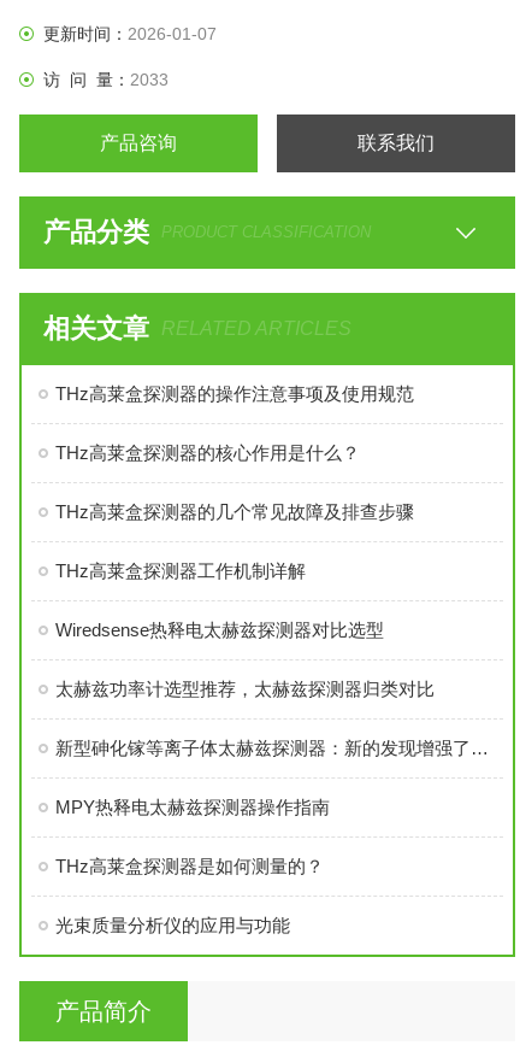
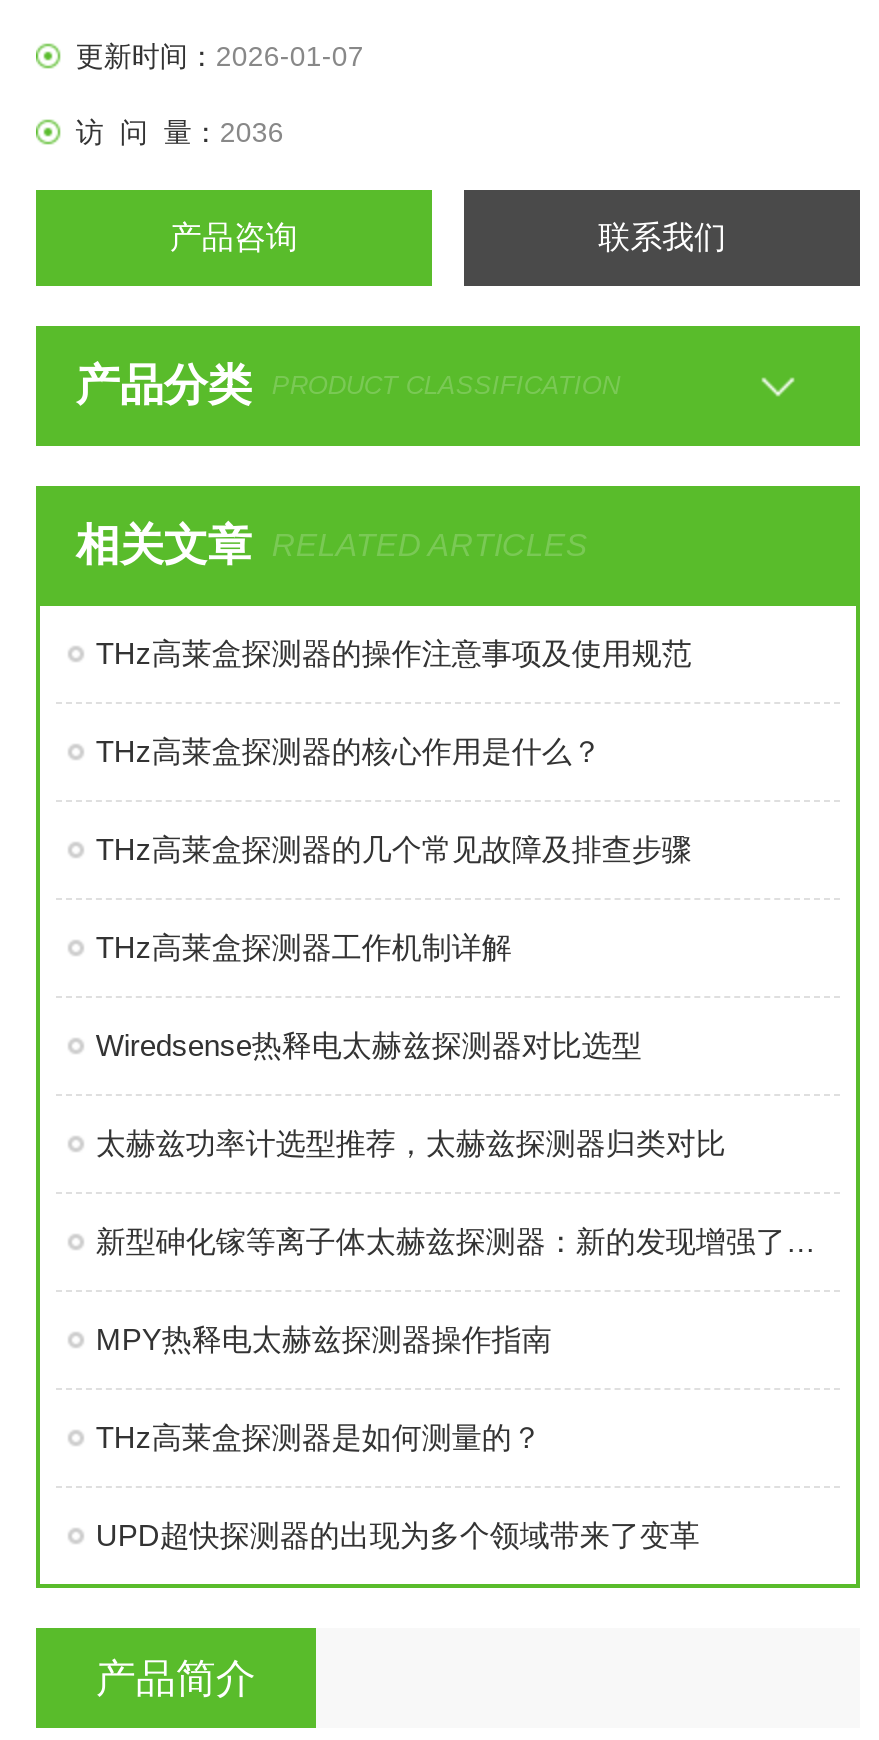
[43,69,168,89] 访 问 量：2033 -> [76,115,284,147] 访 问 量：2036
[55,914,290,935] 光束质量分析仪的应用与功能 -> [96,1517,700,1551] UPD超快探测器的出现为多个领域带来了变革

